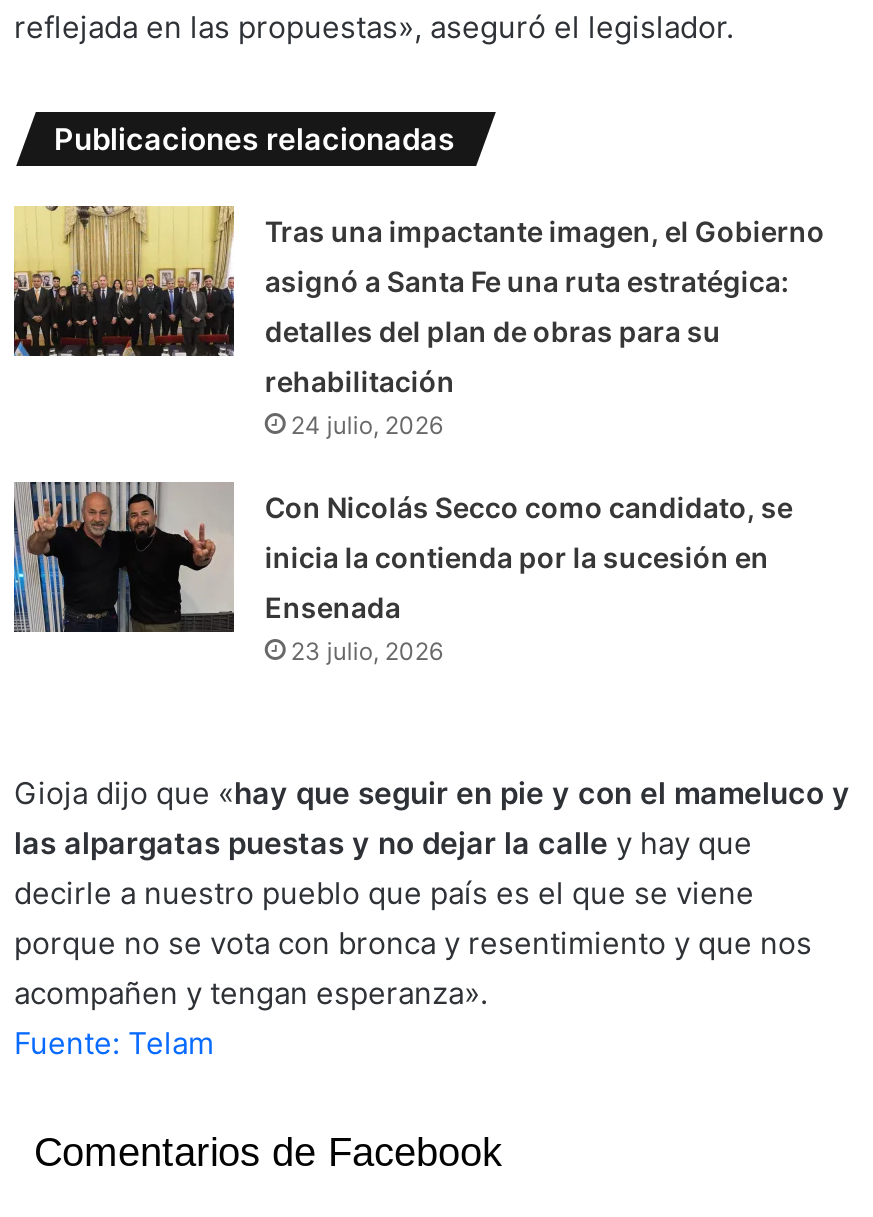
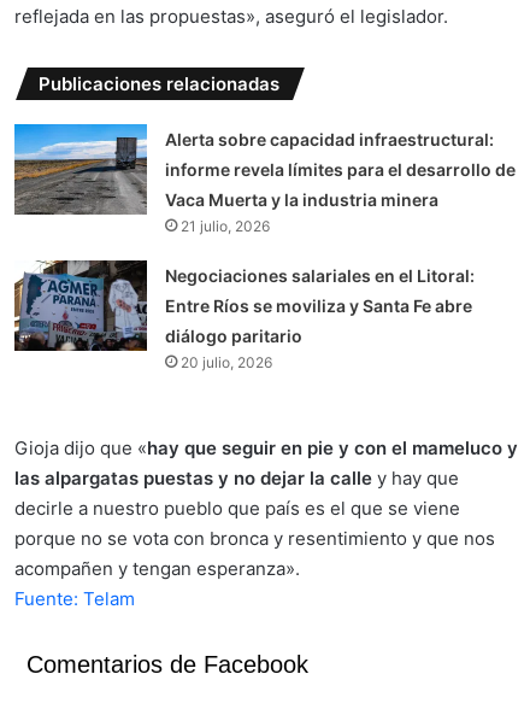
[12,204,825,667] [image] | Tras una impactante imagen, el Gobierno | asignó a Santa Fe una ruta estratégica: | detalles del plan de obras para su | rehabilitación | 24 julio, 2026 | Con Nicolás Secco como candidato, se | inicia la contienda por la sucesión en | Ensenada | 23 julio, 2026 -> [13,123,516,372] [image] | Alerta sobre capacidad infraestructural: | informe revela límites para el desarrollo de | Vaca Muerta y la industria minera | 21 julio, 2026 | Negociaciones salariales en el Litoral: | Entre Ríos se moviliza y Santa Fe abre | diálogo paritario | 20 julio, 2026
[12,480,234,634] [image] -> [13,260,147,352] [image]

